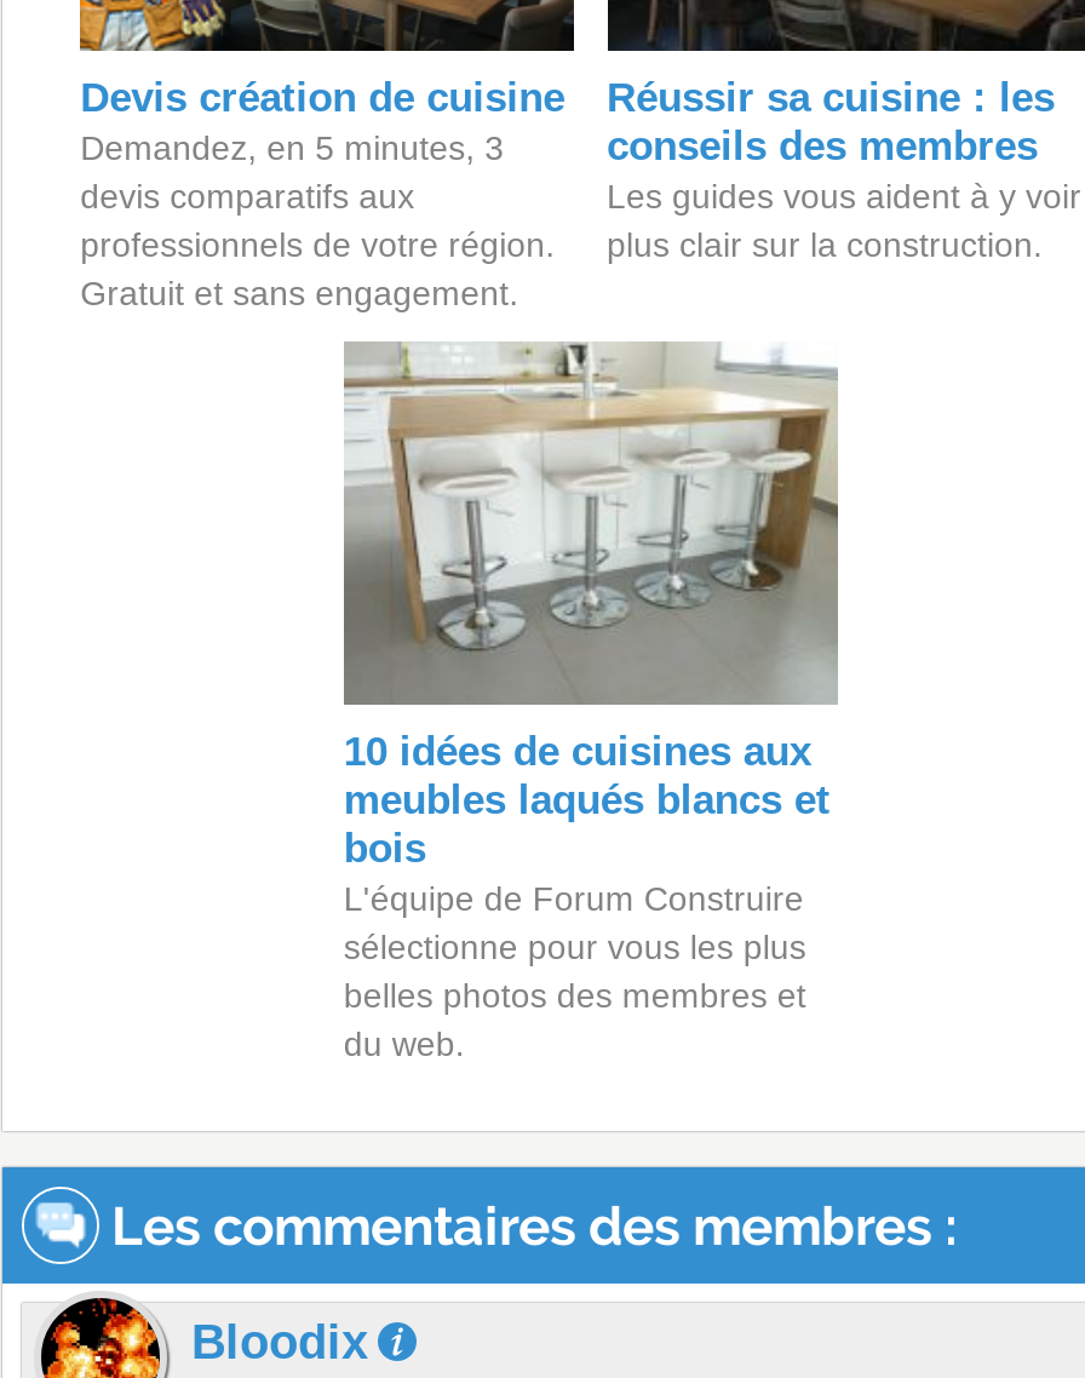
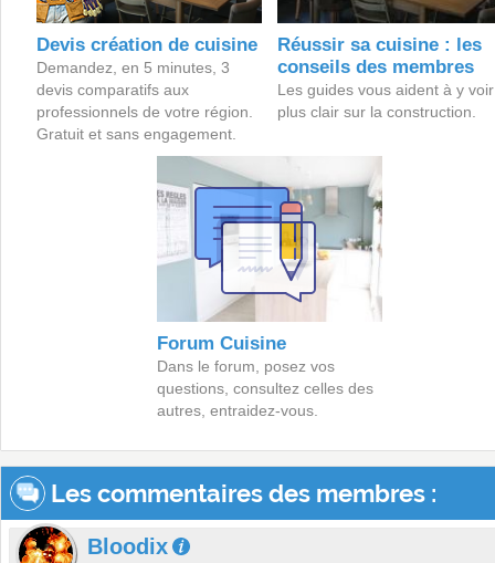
[344,341,838,707] [image] -> [157,157,381,259] [image]
[343,730,830,1064] 10 idées de cuisines aux | meubles laqués blancs et | bois | L'équipe de Forum Construire | sélectionne pour vous les plus | belles photos des membres et | du web. -> [157,333,373,420] Forum Cuisine | Dans le forum, posez vos | questions, consultez celles des | autres, entraidez-vous.

